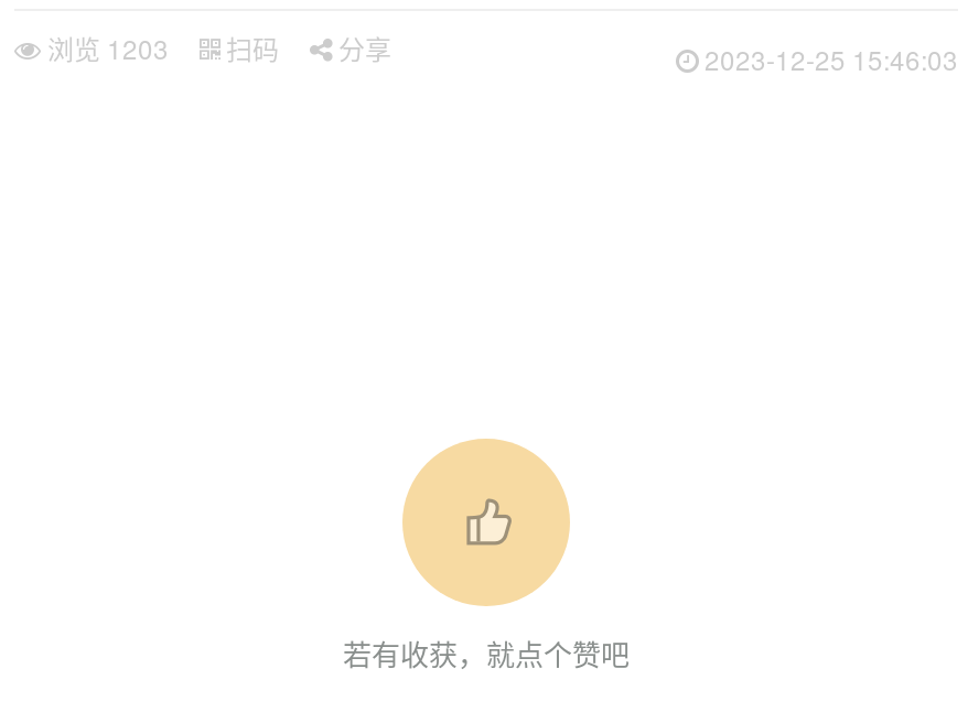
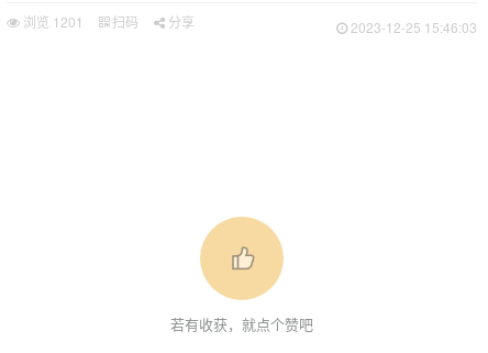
[41,29,391,66] 浏览1203 扫码 分享 -> [20,12,195,31] 浏览1201 扫码 分享

